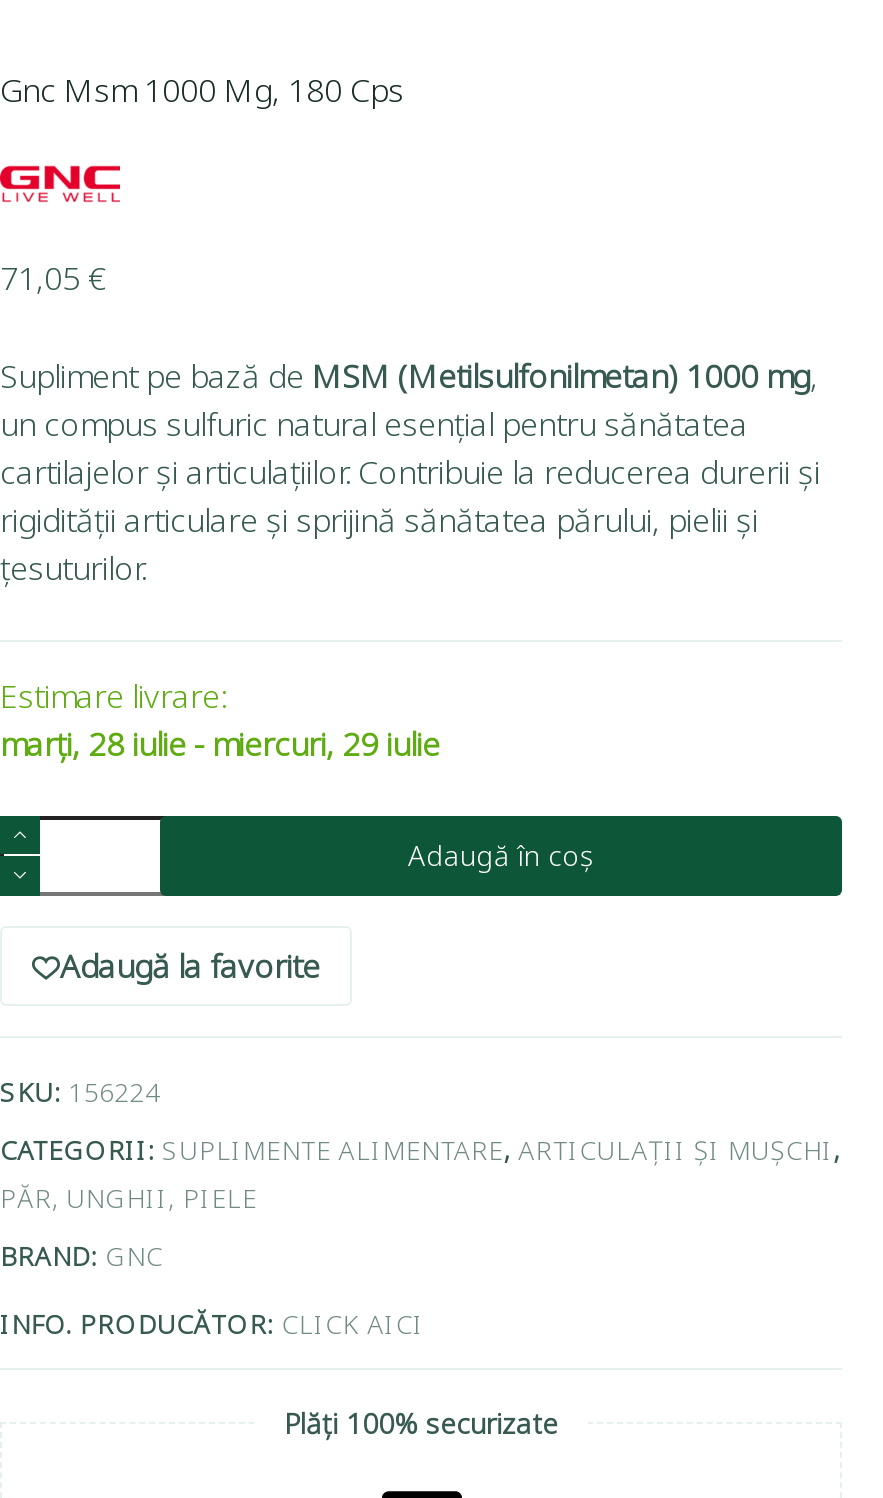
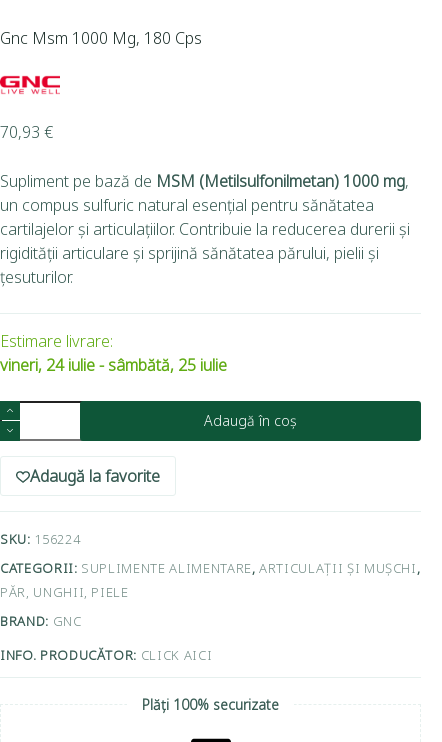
[0,255,106,299] 71,05 € -> [0,121,53,143] 70,93 €
[0,721,440,765] marți, 28 iulie - miercuri, 29 iulie -> [0,354,227,376] vineri, 24 iulie - sâmbătă, 25 iulie

